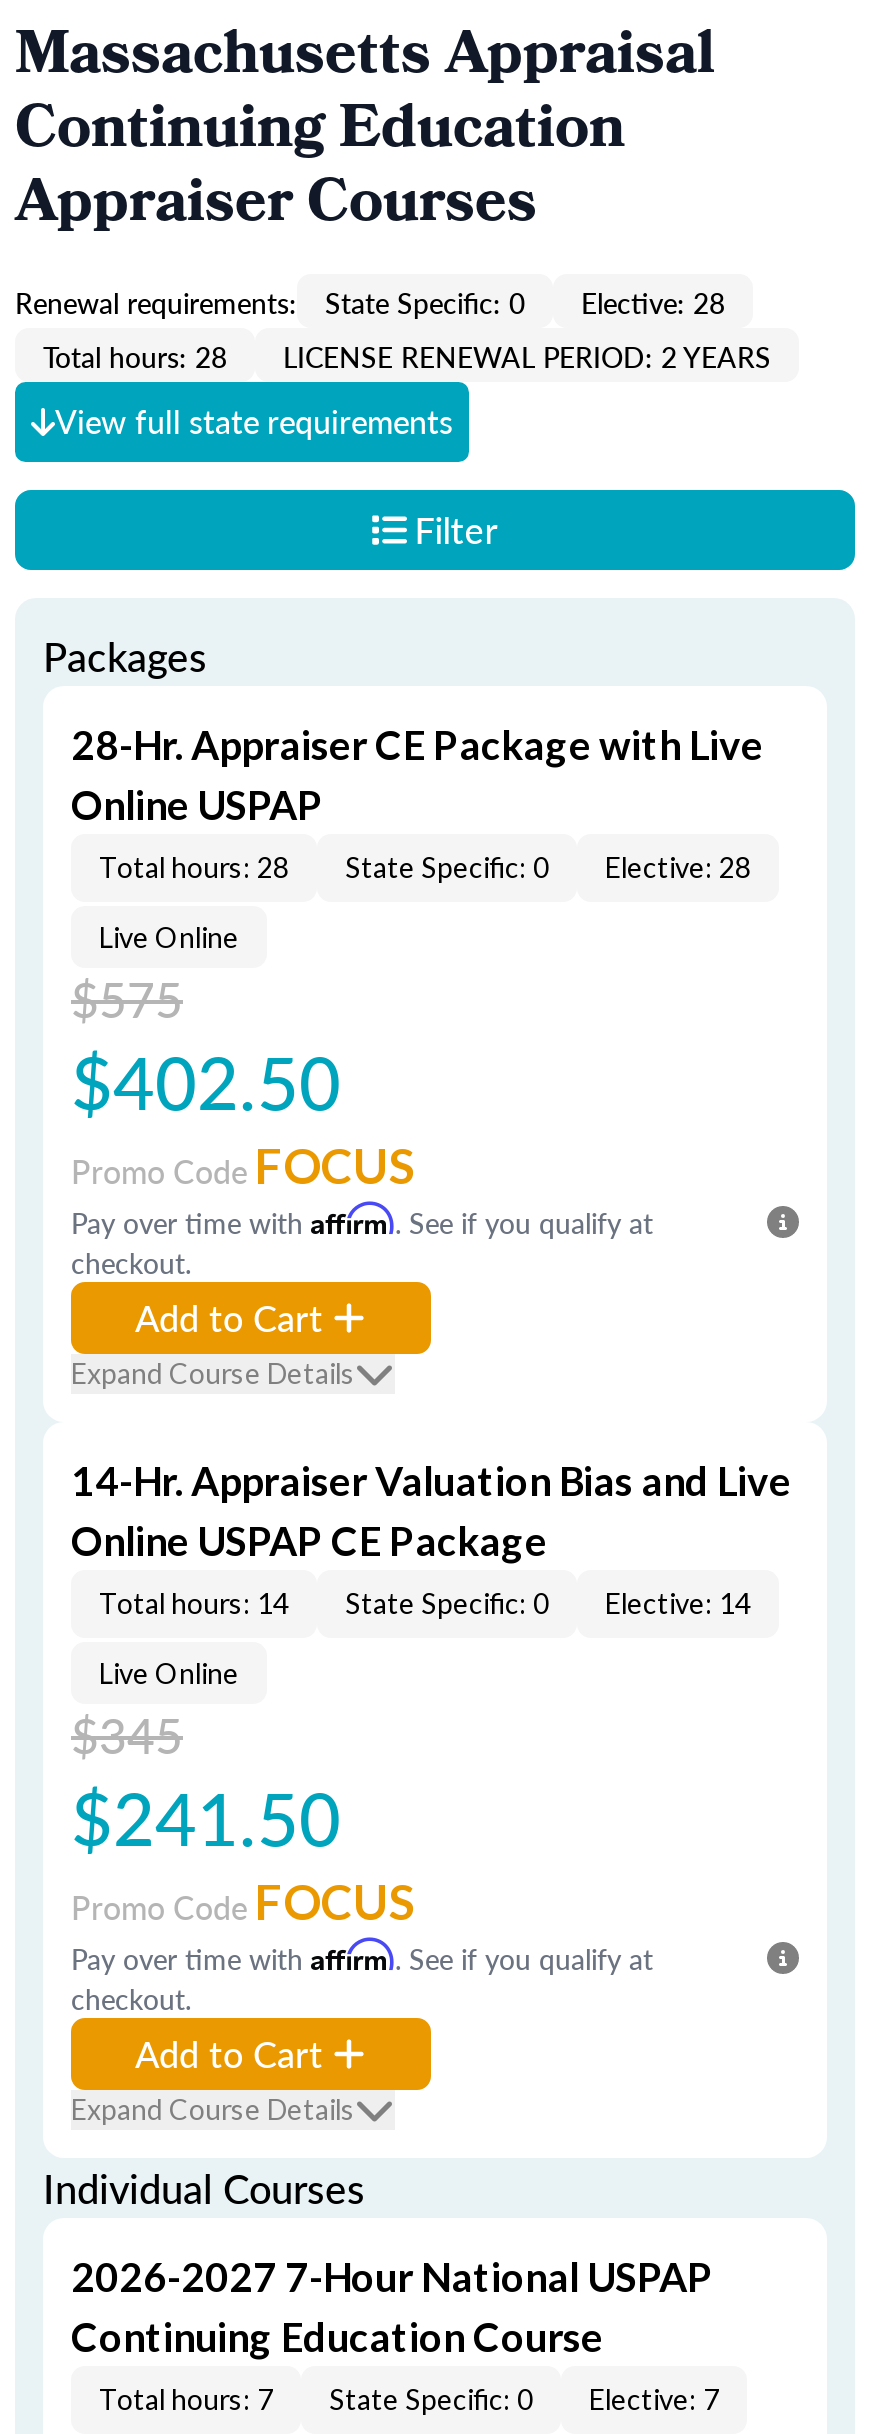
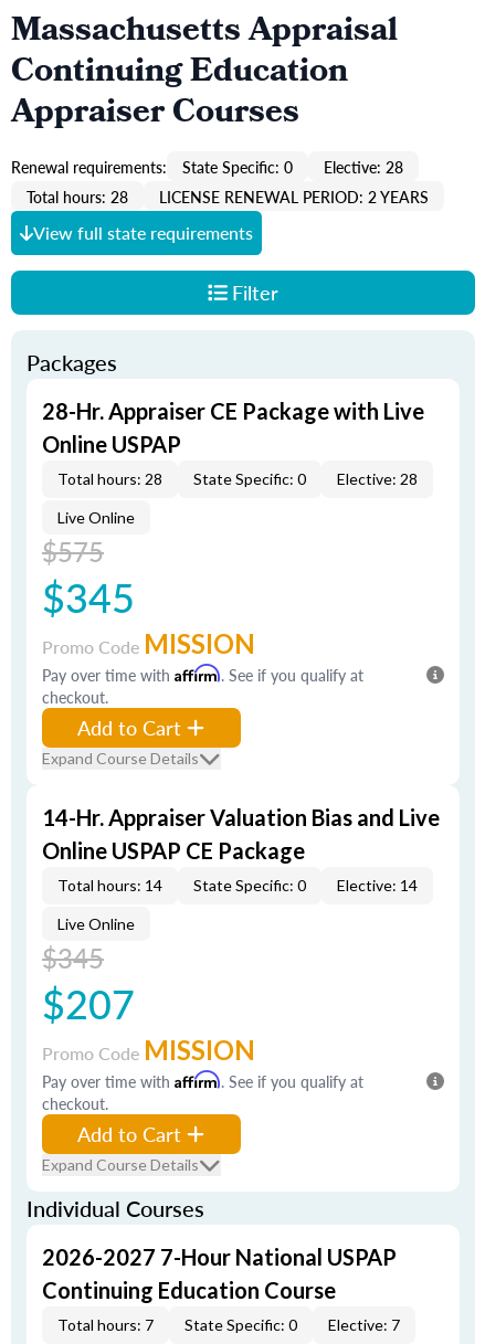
[71,1030,341,1132] $402.50 -> [42,569,135,625] $345
[71,1136,415,1194] Promo Code FOCUS -> [42,627,255,659] Promo Code MISSION
[71,1766,341,1868] $241.50 -> [42,975,135,1031] $207
[71,1872,415,1930] Promo Code FOCUS -> [42,1034,255,1066] Promo Code MISSION

